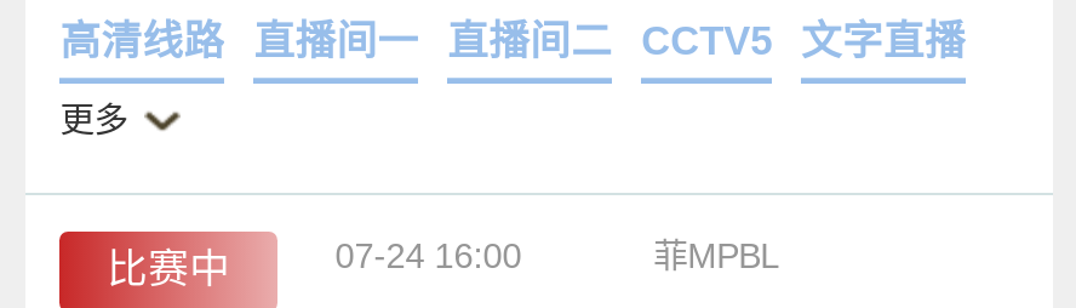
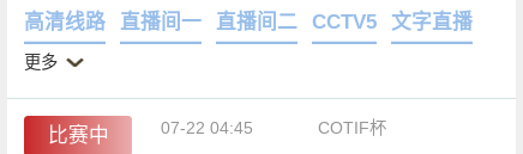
[335,236,779,275] 07-24 16:00 | 菲MPBL -> [160,119,386,138] 07-22 04:45 | COTIF杯

